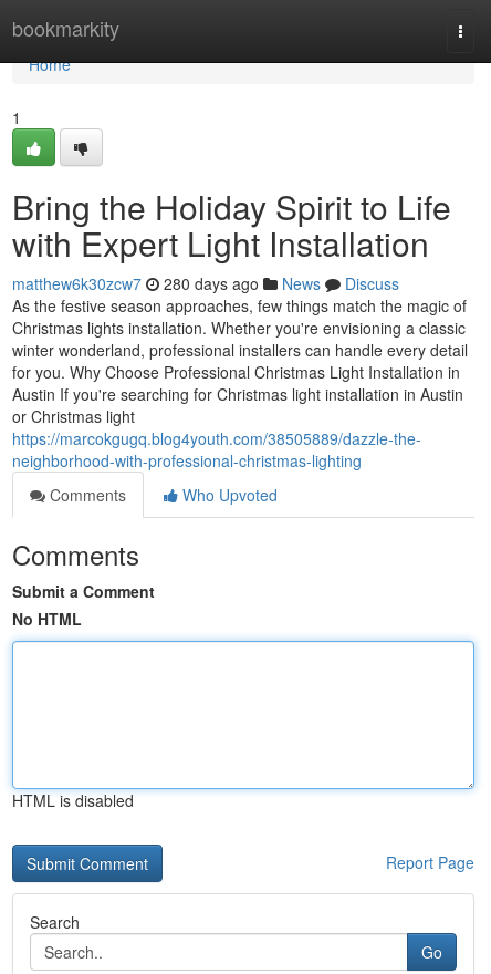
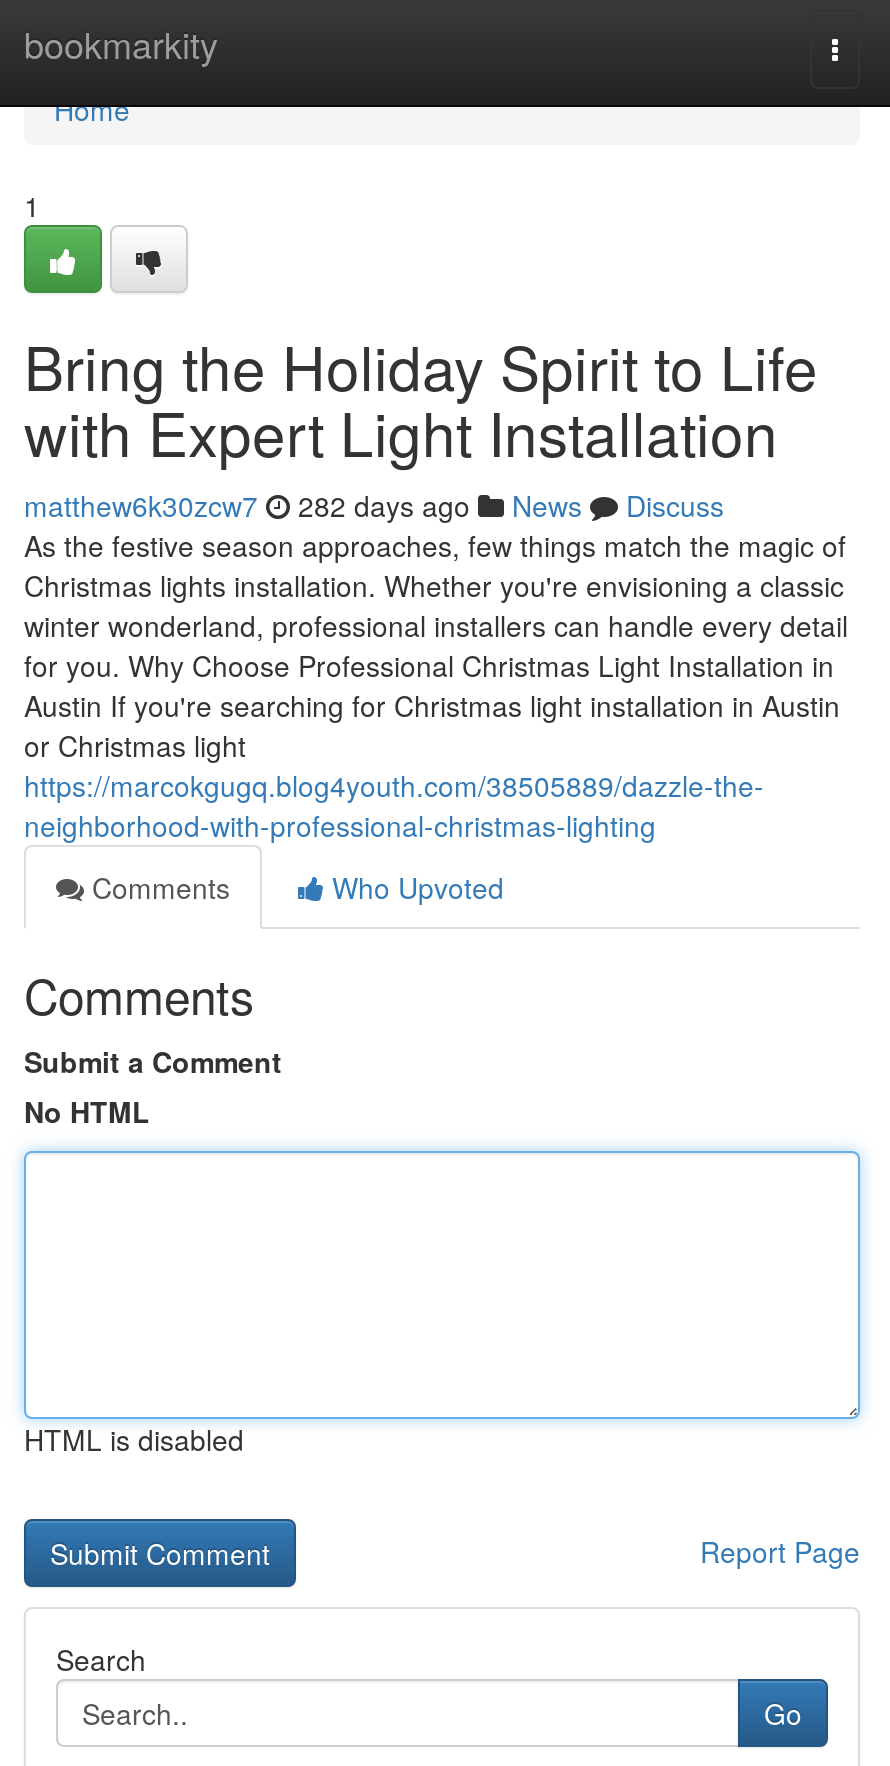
[12,272,399,294] matthew6k30zcw7 280 days ago News Discuss -> [24,485,724,525] matthew6k30zcw7 282 days ago News Discuss

